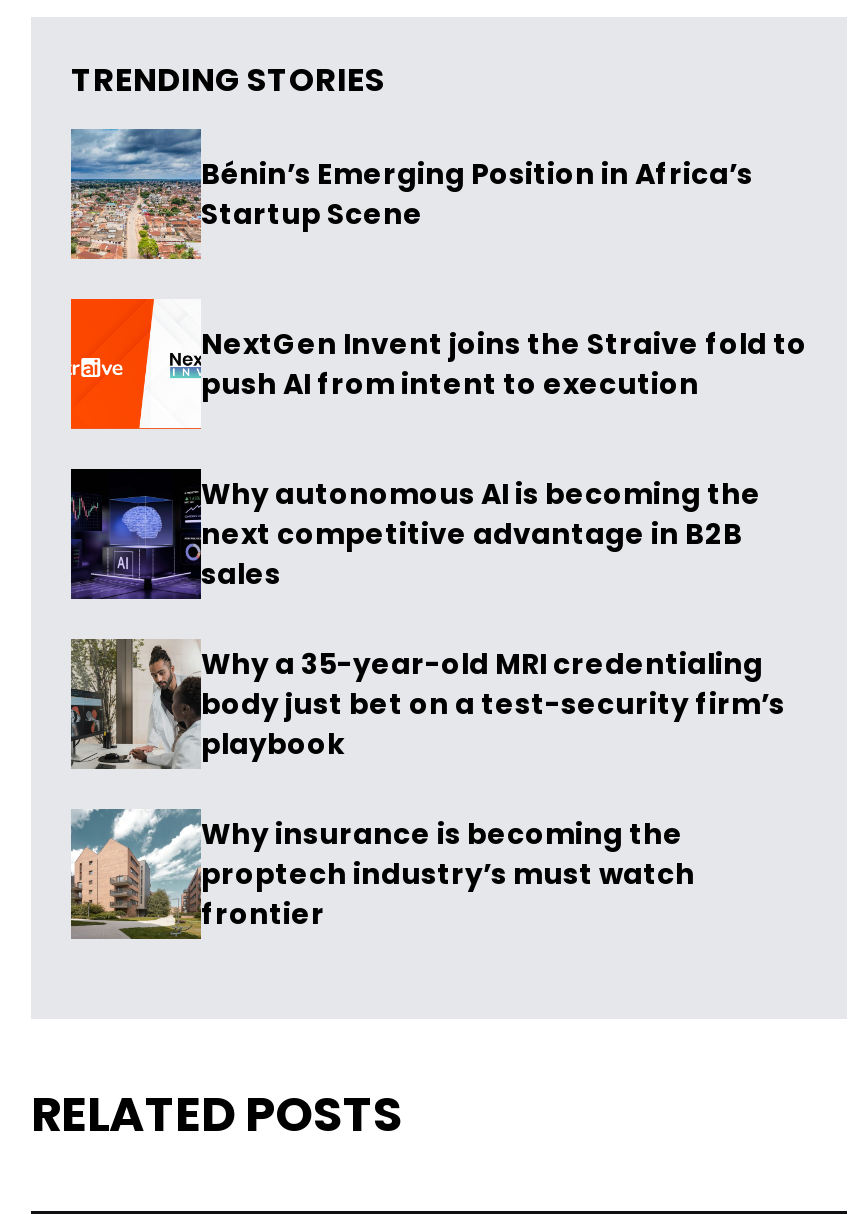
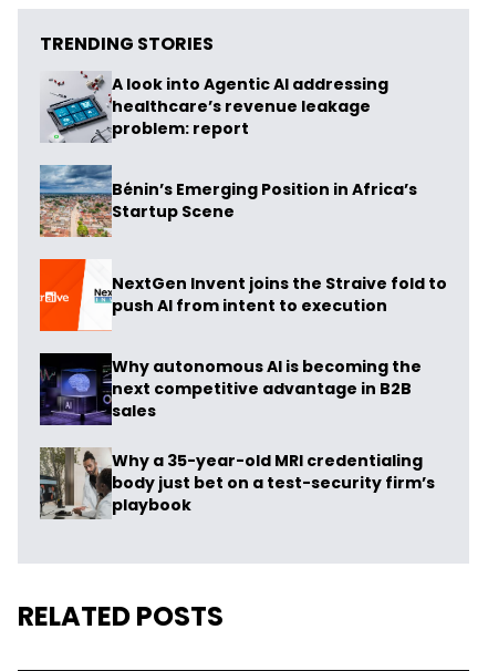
none -> [40,71,388,143] [image] | A look into Agentic AI addressing | healthcare’s revenue leakage | problem: report
moved [67,126,807,764] -> [38,163,447,516]: [image] | Bénin’s Emerging Position in Africa’s | Startup Scene | ... | body just bet on a test-security firm’s | playbook
[71,808,695,940] [image] | Why insurance is becoming the | proptech industry’s must watch | frontier -> none

